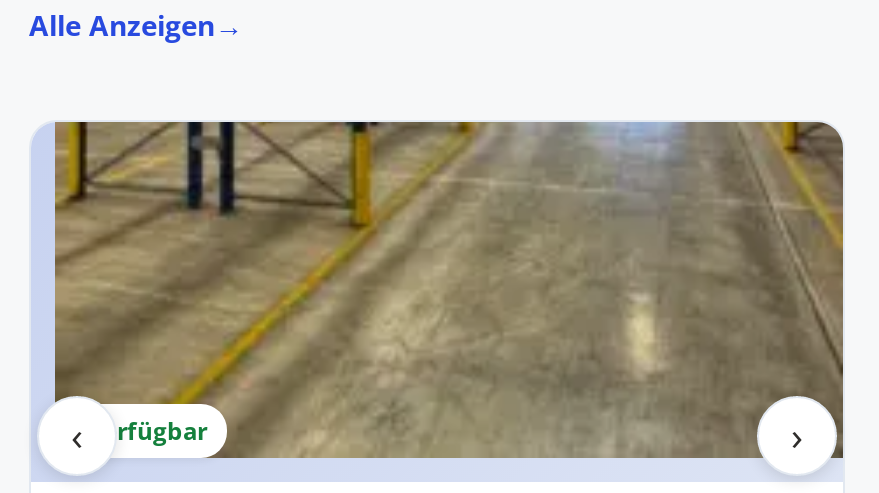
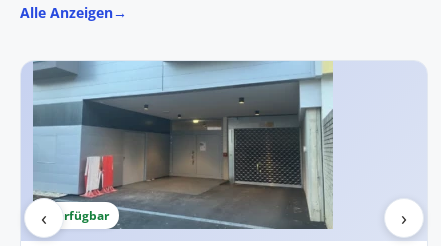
[53,120,845,460] [image] -> [32,60,427,230] [image]

